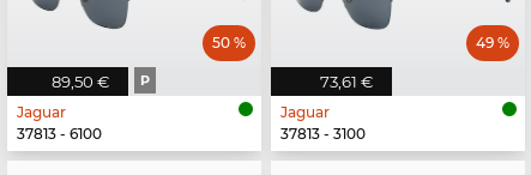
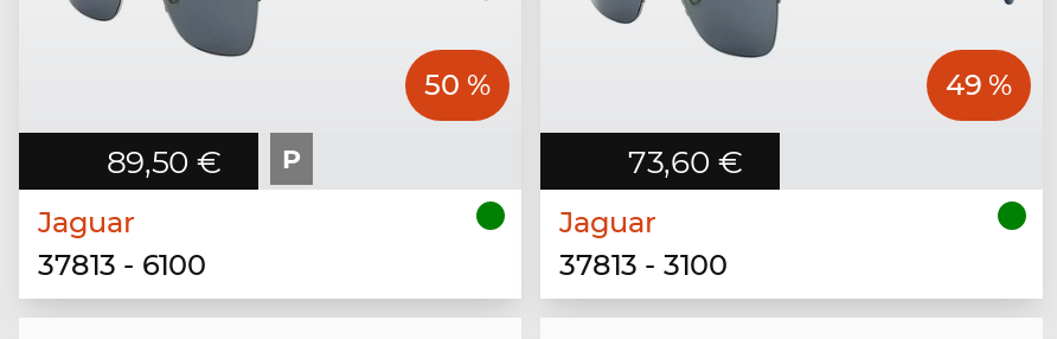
[320,72,374,91] 73,61 € -> [628,143,744,181] 73,60 €

